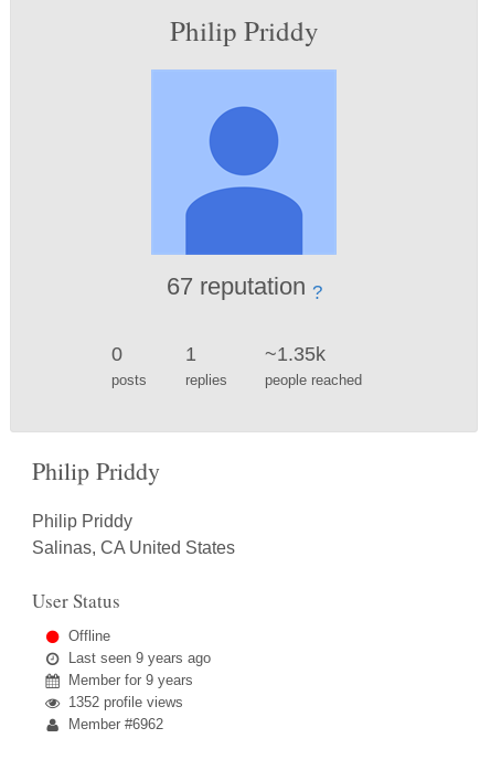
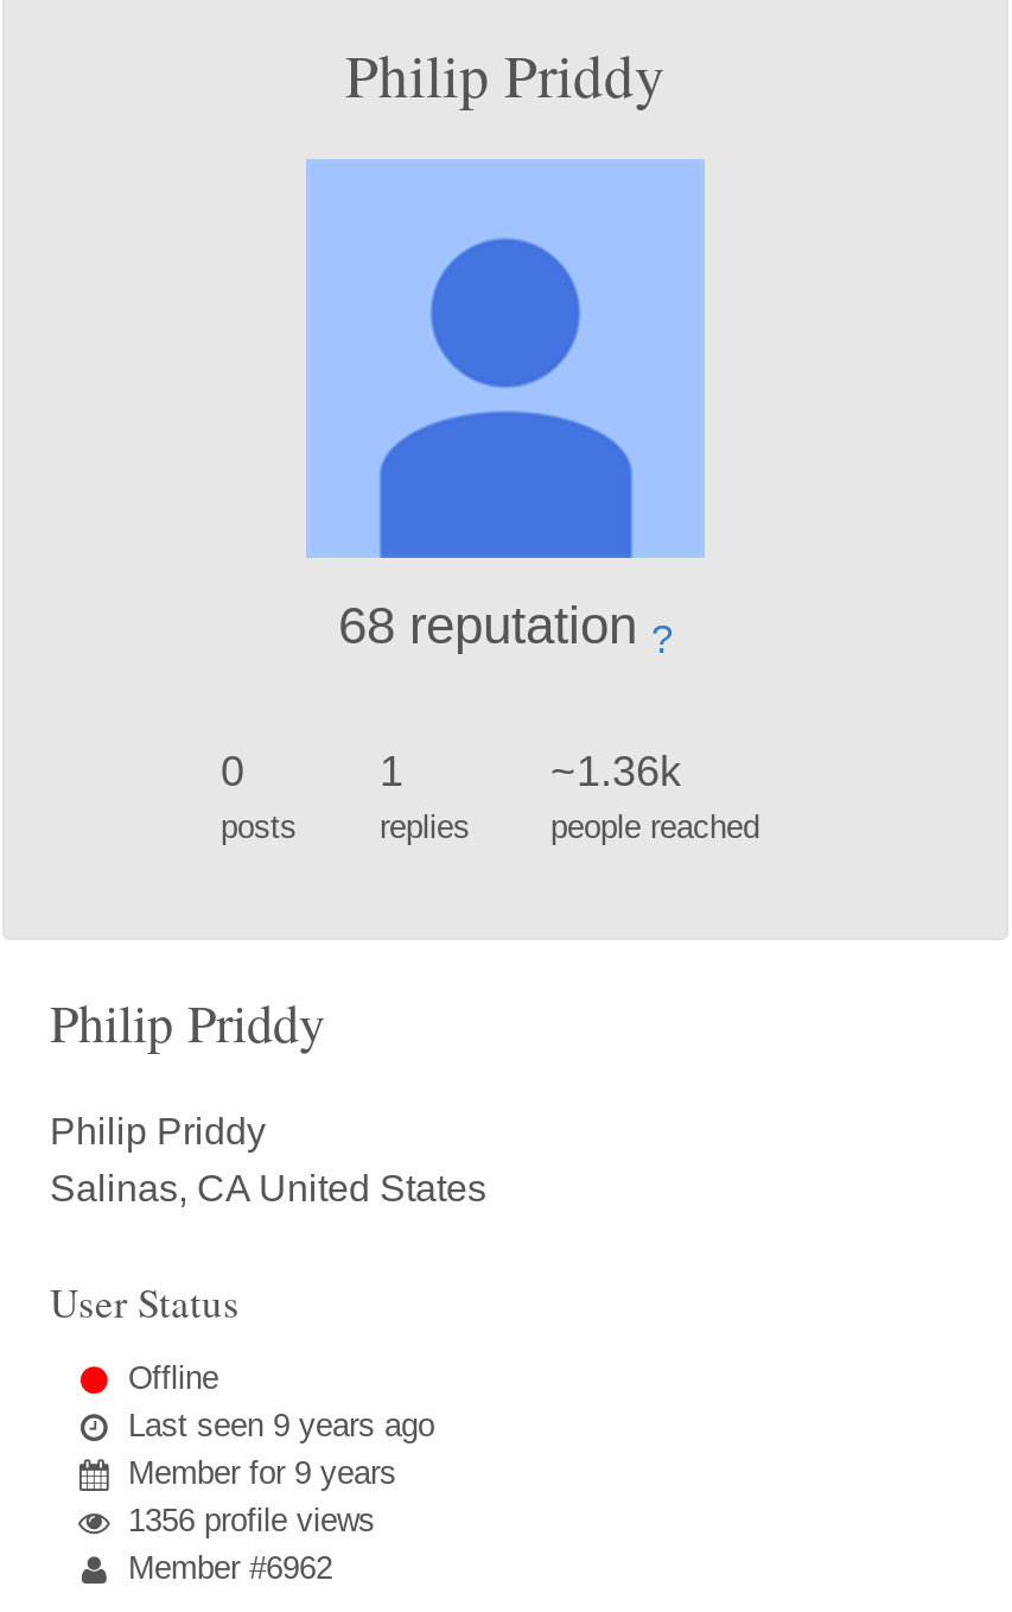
[166,272,322,302] 67 reputation? -> [338,595,673,659] 68 reputation?
[265,342,326,365] ~1.35k -> [550,747,681,794] ~1.36k
[68,693,183,710] 1352 profile views -> [128,1502,375,1538] 1356 profile views

